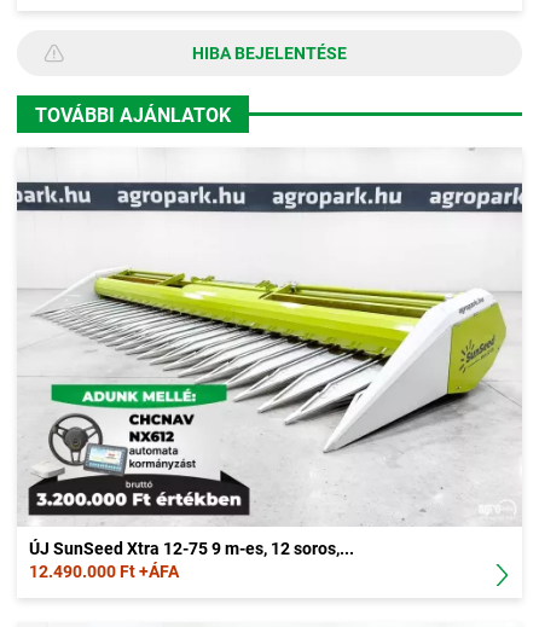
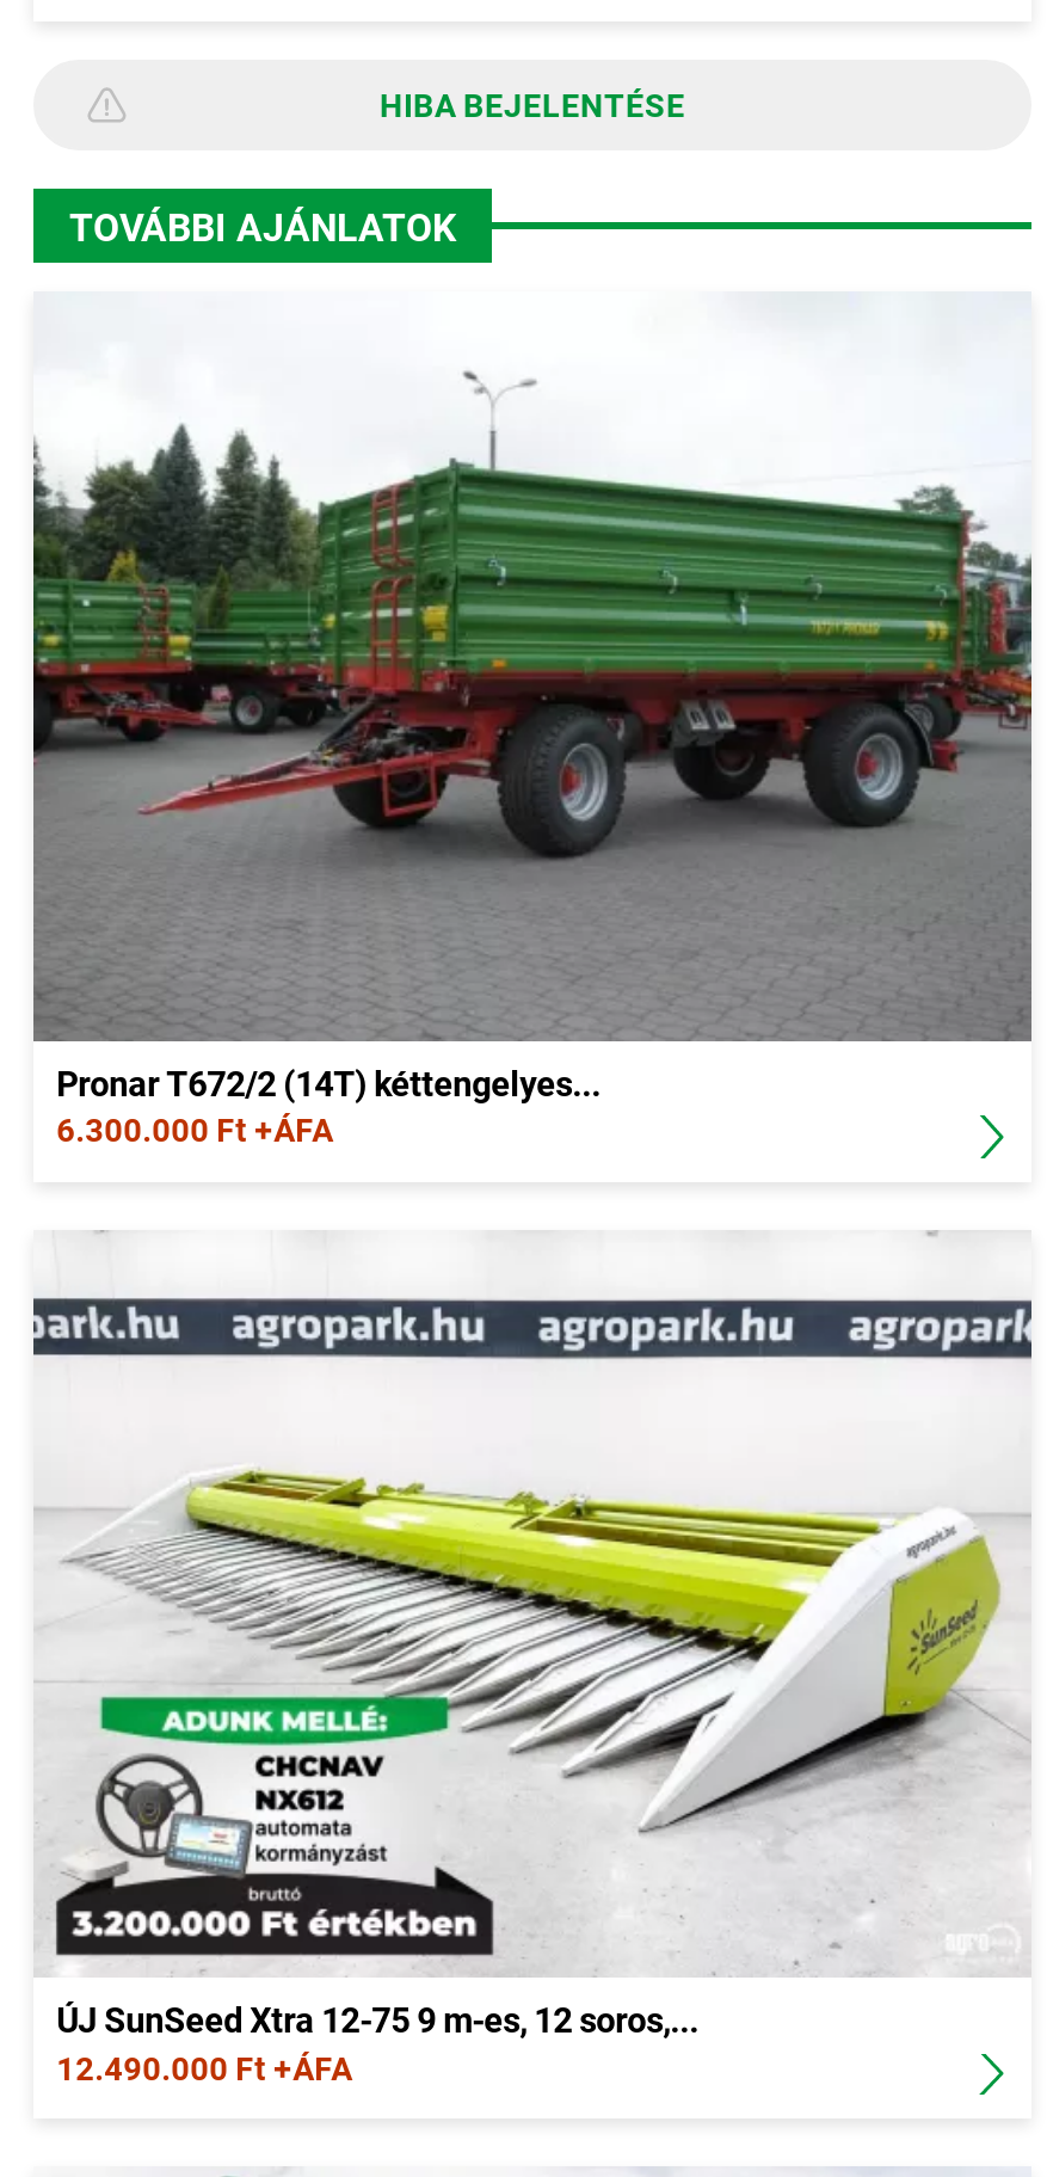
none -> [31,370,1034,1150] [image] | Pronar T672/2 (14T) kéttengelyes... | 6.300.000 Ft +ÁFA

